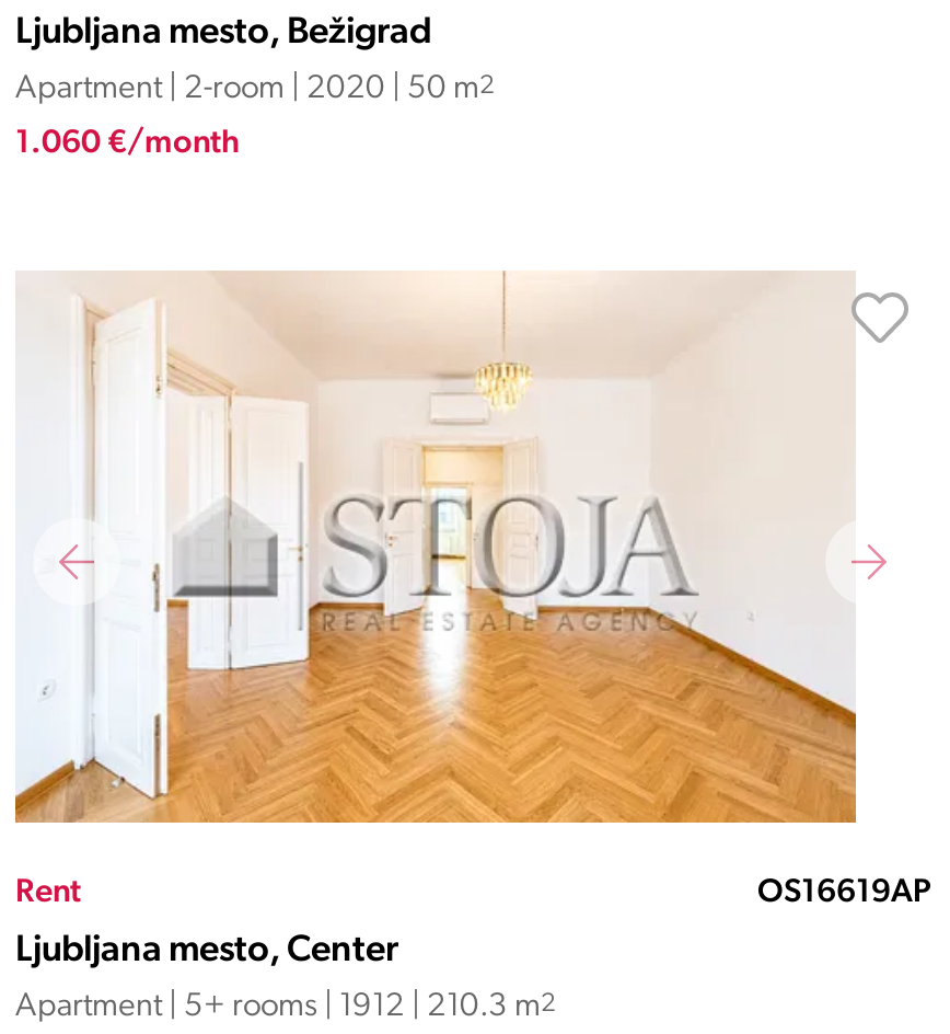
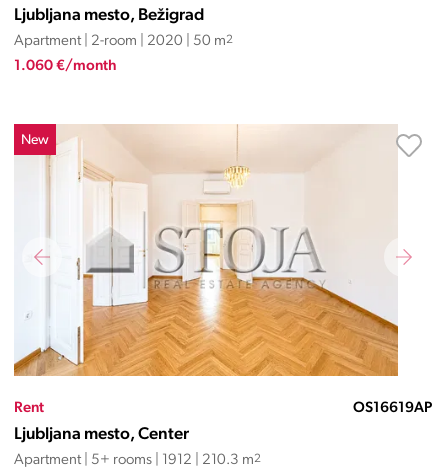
none -> [21,133,49,148] New

